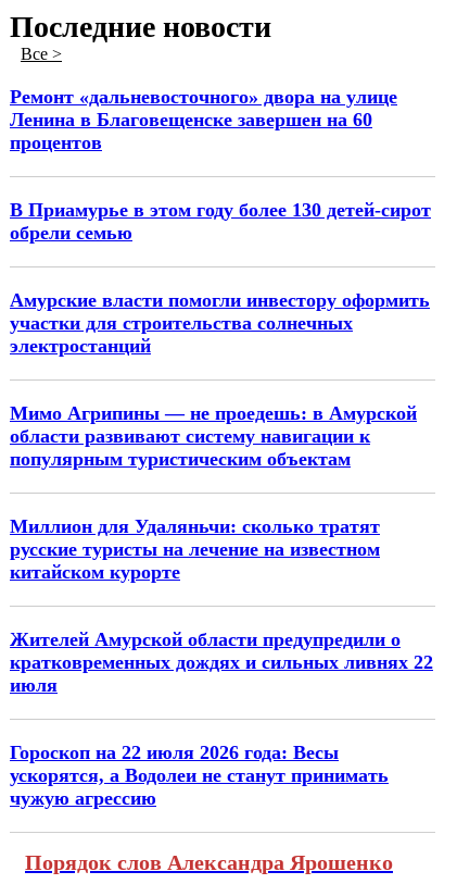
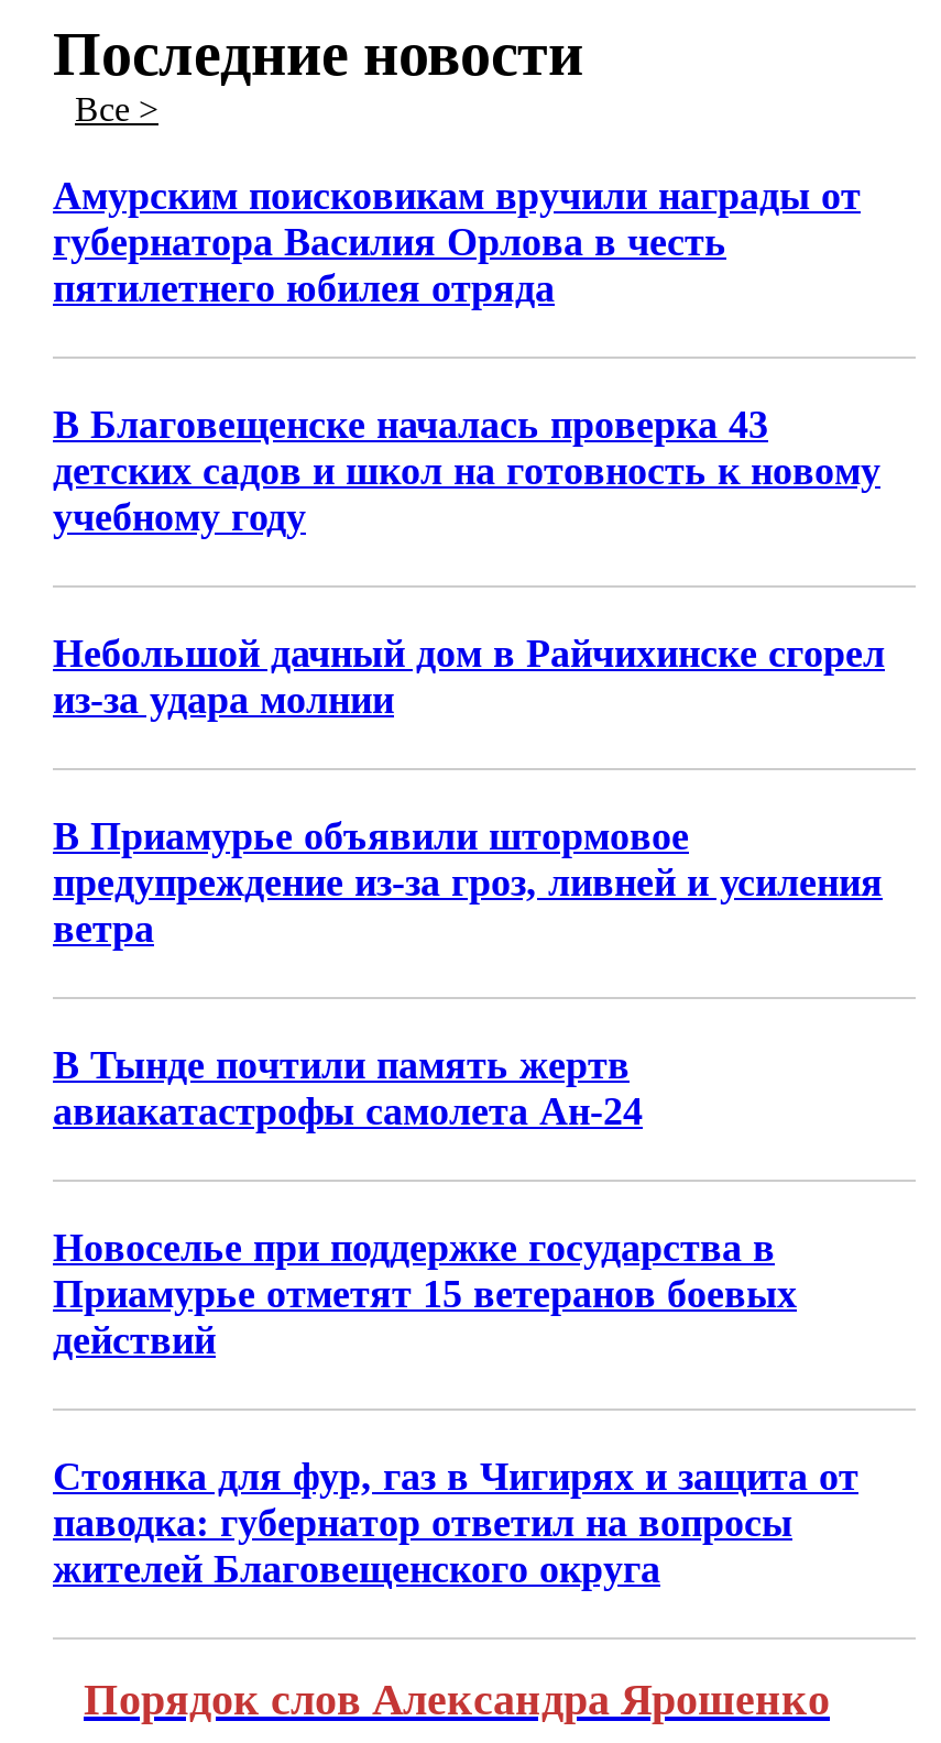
[10,86,397,154] Ремонт «дальневосточного» двора на улице | Ленина в Благовещенске завершен на 60 | процентов -> [53,175,861,311] Амурским поисковикам вручили награды от | губернатора Василия Орлова в честь | пятилетнего юбилея отряда
[10,199,431,244] В Приамурье в этом году более 130 детей-сирот | обрели семью -> [53,403,880,540] В Благовещенске началась проверка 43 | детских садов и школ на готовность к новому | учебному году
[10,290,430,357] Амурские власти помогли инвестору оформить | участки для строительства солнечных | электростанций -> [53,632,885,723] Небольшой дачный дом в Райчихинске сгорел | из-за удара молнии
[10,403,417,470] Мимо Агрипины — не проедешь: в Амурской | области развивают систему навигации к | популярным туристическим объектам -> [53,815,883,951] В Приамурье объявили штормовое | предупреждение из-за гроз, ливней и усиления | ветра
[10,516,380,583] Миллион для Удаляньчи: сколько тратят | русские туристы на лечение на известном | китайском курорте -> [53,1044,643,1134] В Тынде почтили память жертв | авиакатастрофы самолета Ан-24
[10,629,433,696] Жителей Амурской области предупредили о | кратковременных дождях и сильных ливнях 22 | июля -> [53,1226,797,1363] Новоселье при поддержке государства в | Приамурье отметят 15 ветеранов боевых | действий
[10,742,389,809] Гороскоп на 22 июля 2026 года: Весы | ускорятся, а Водолеи не станут принимать | чужую агрессию -> [53,1455,858,1592] Стоянка для фур, газ в Чигирях и защита от | паводка: губернатор ответил на вопросы | жителей Благовещенского округа

